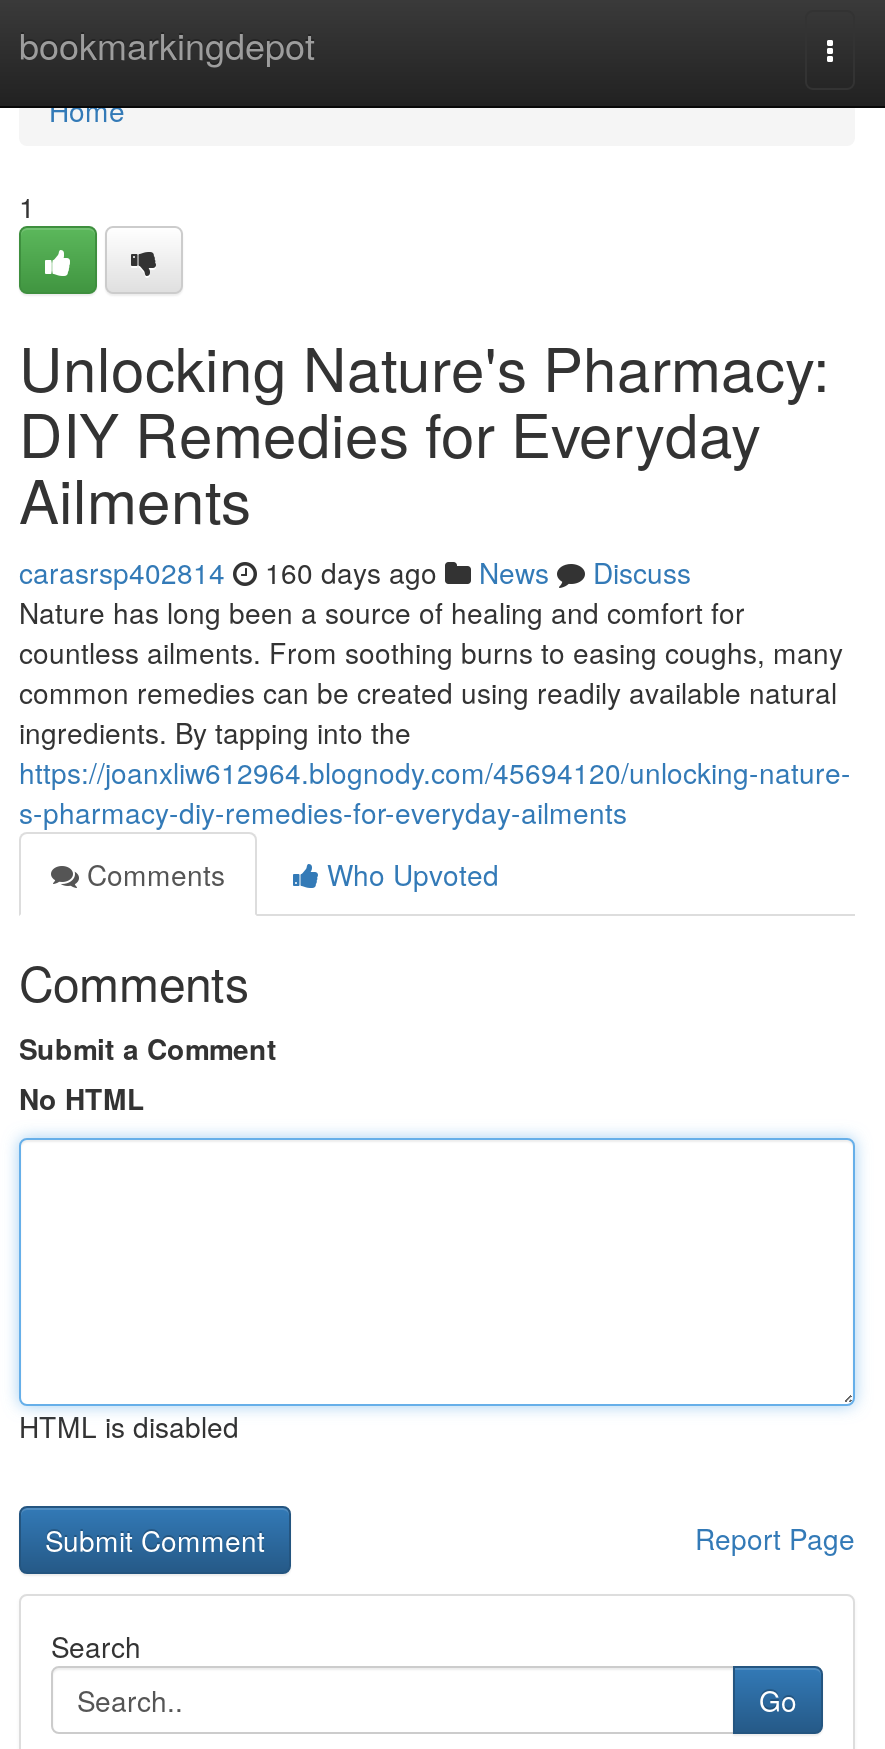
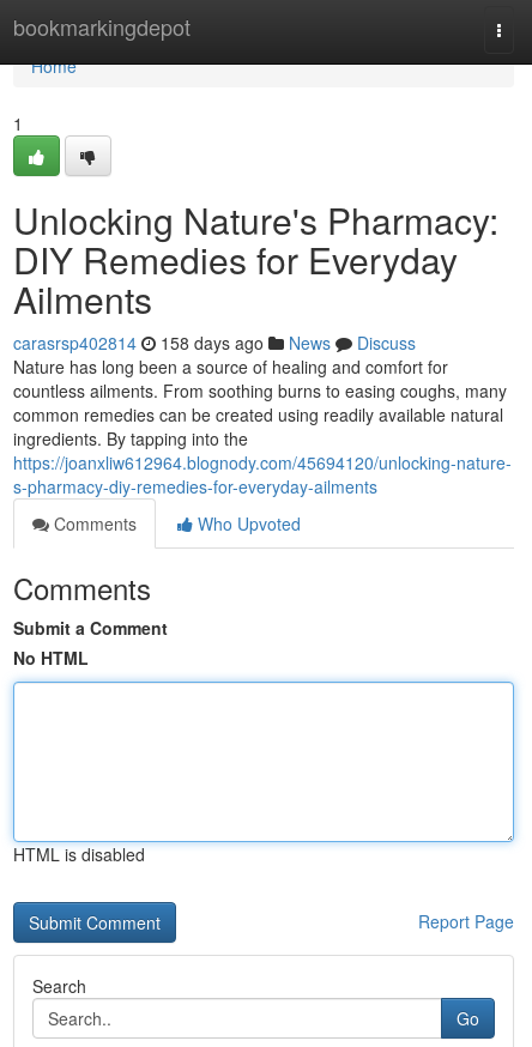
[19,552,691,592] carasrsp402814 160 days ago News Discuss -> [13,331,416,355] carasrsp402814 158 days ago News Discuss

